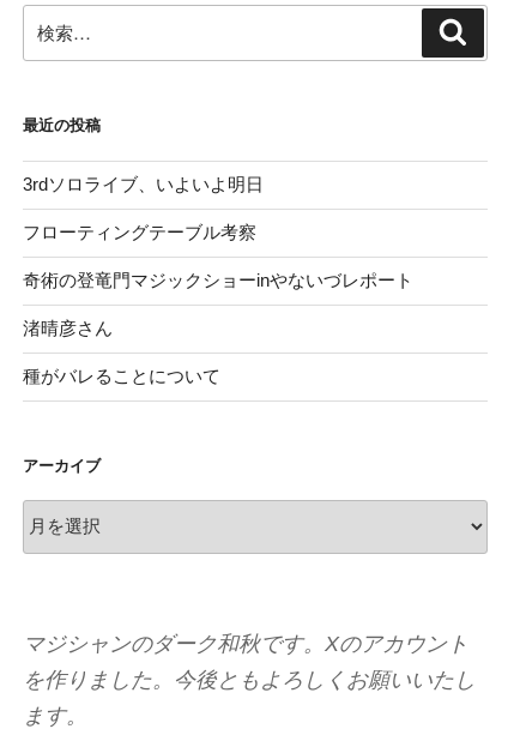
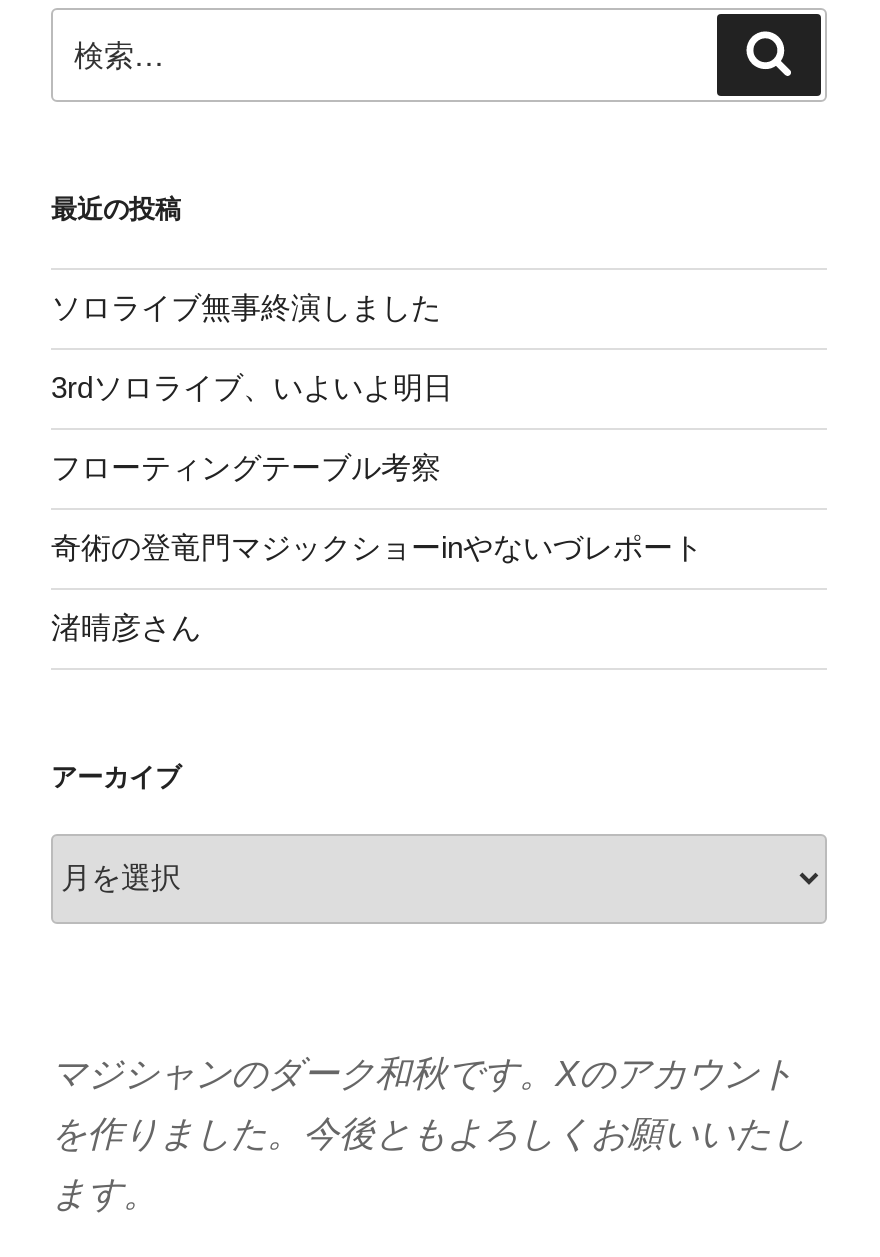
none -> [51,290,441,324] ソロライブ無事終演しました
moved [23,174,413,338] -> [51,370,703,644]: 3rdソロライブ、いよいよ明日 | フローティングテーブル考察 | 奇術の登竜門マジックショーinやないづレポート | 渚晴彦さん
[23,366,220,386] 種がバレることについて -> none

